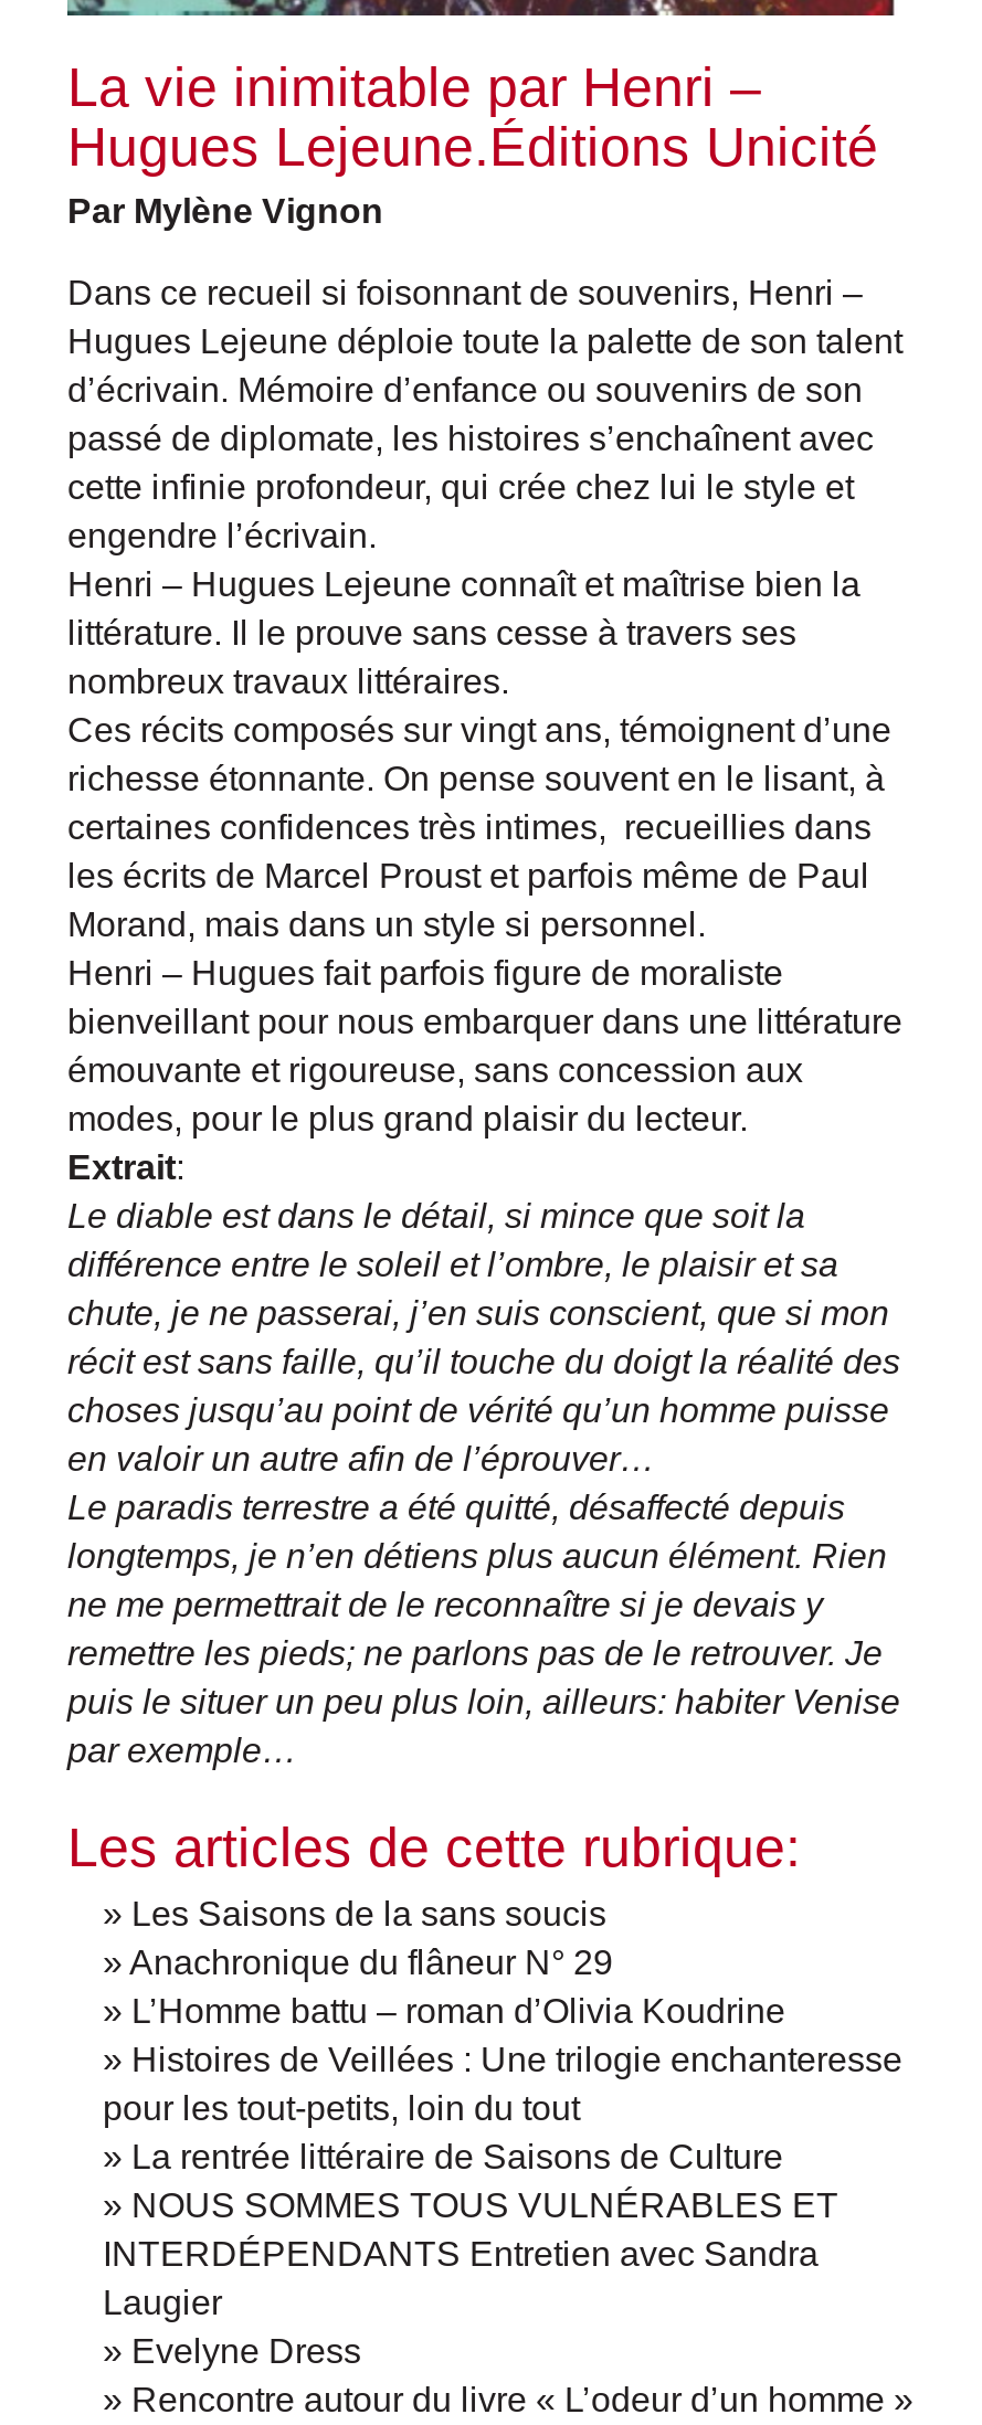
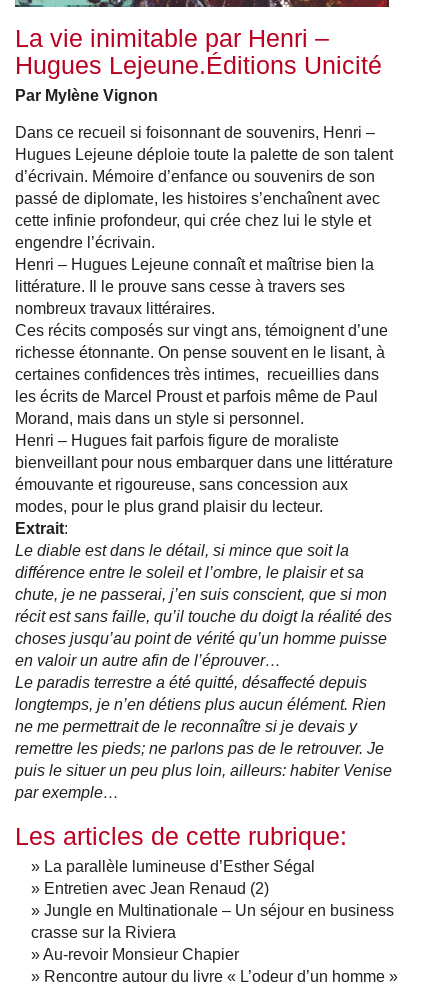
[103,1895,902,2369] » Les Saisons de la sans soucis | » Anachronique du flâneur N° 29 | » L’Homme battu – roman d’Olivia Koudrine | » Histoires de Veillées : Une trilogie enchanteresse | pour les tout-petits, loin du tout | » La rentrée littéraire de Saisons de Culture | » NOUS SOMMES TOUS VULNÉRABLES ET | INTERDÉPENDANTS Entretien avec Sandra | Laugier | » Evelyne Dress -> [31,858,394,963] » La parallèle lumineuse d’Esther Ségal | » Entretien avec Jean Renaud (2) | » Jungle en Multinationale – Un séjour en business | crasse sur la Riviera | » Au-revoir Monsieur Chapier

